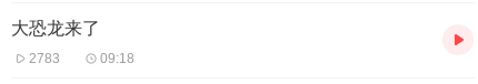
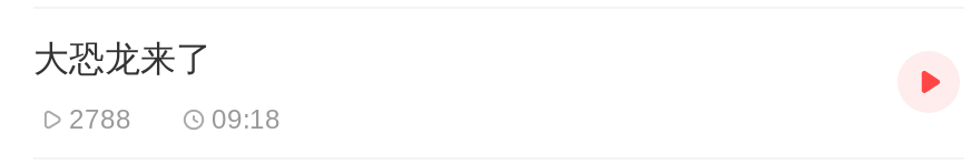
[29,51,60,66] 2783 -> [69,104,131,135] 2788

